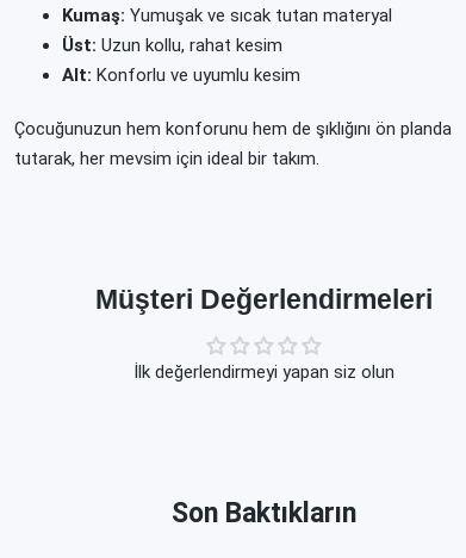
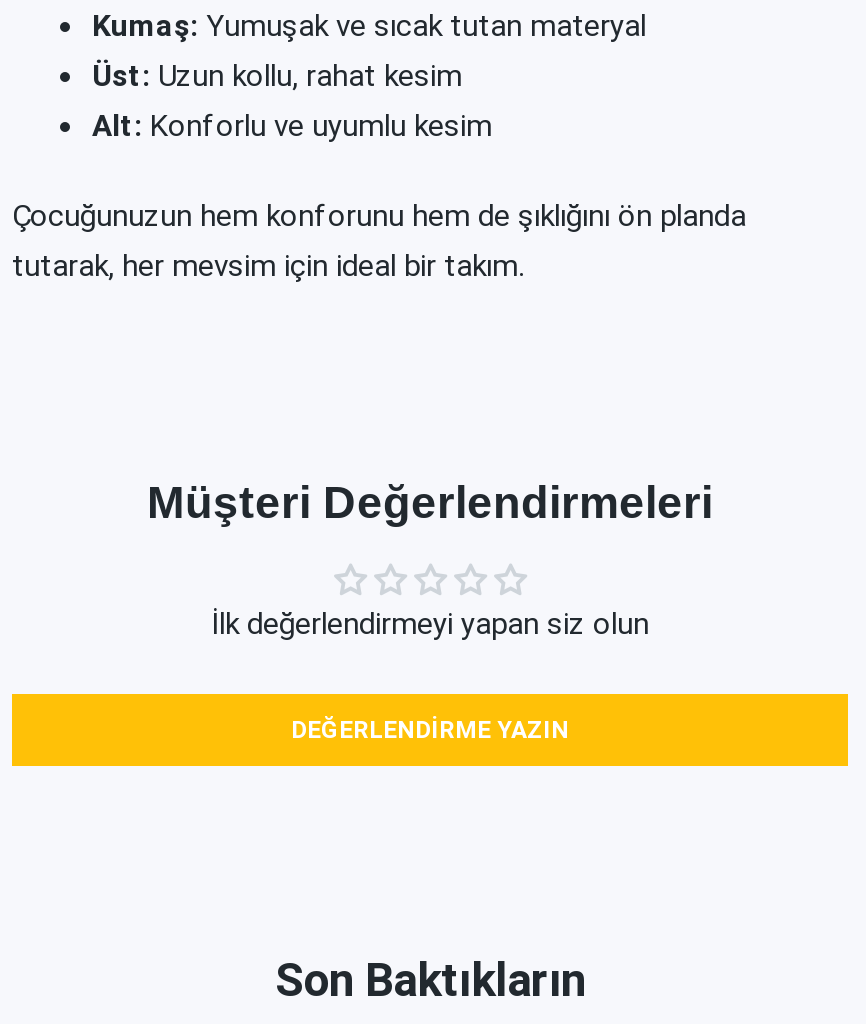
none -> [291,717,569,745] DEĞERLENDIRME YAZIN

